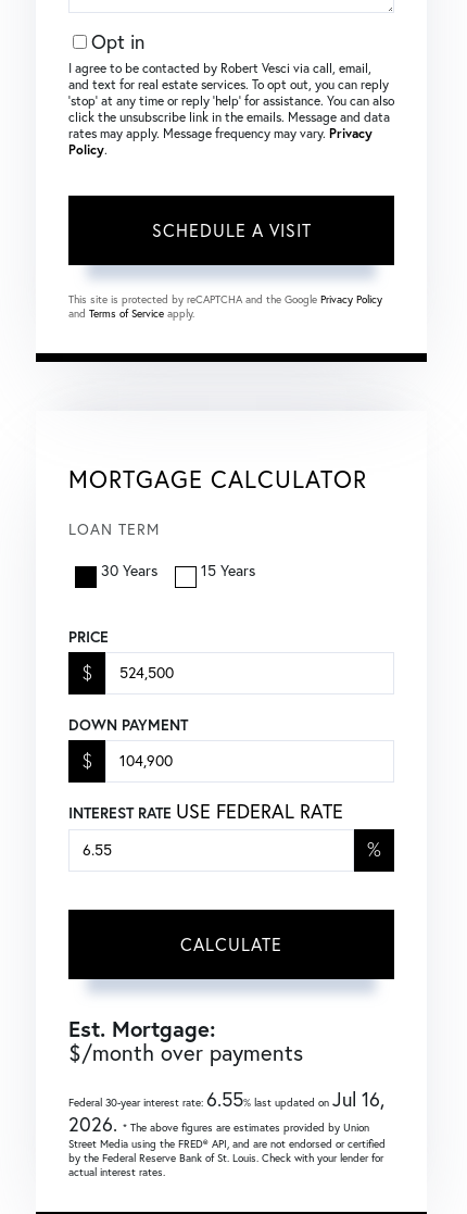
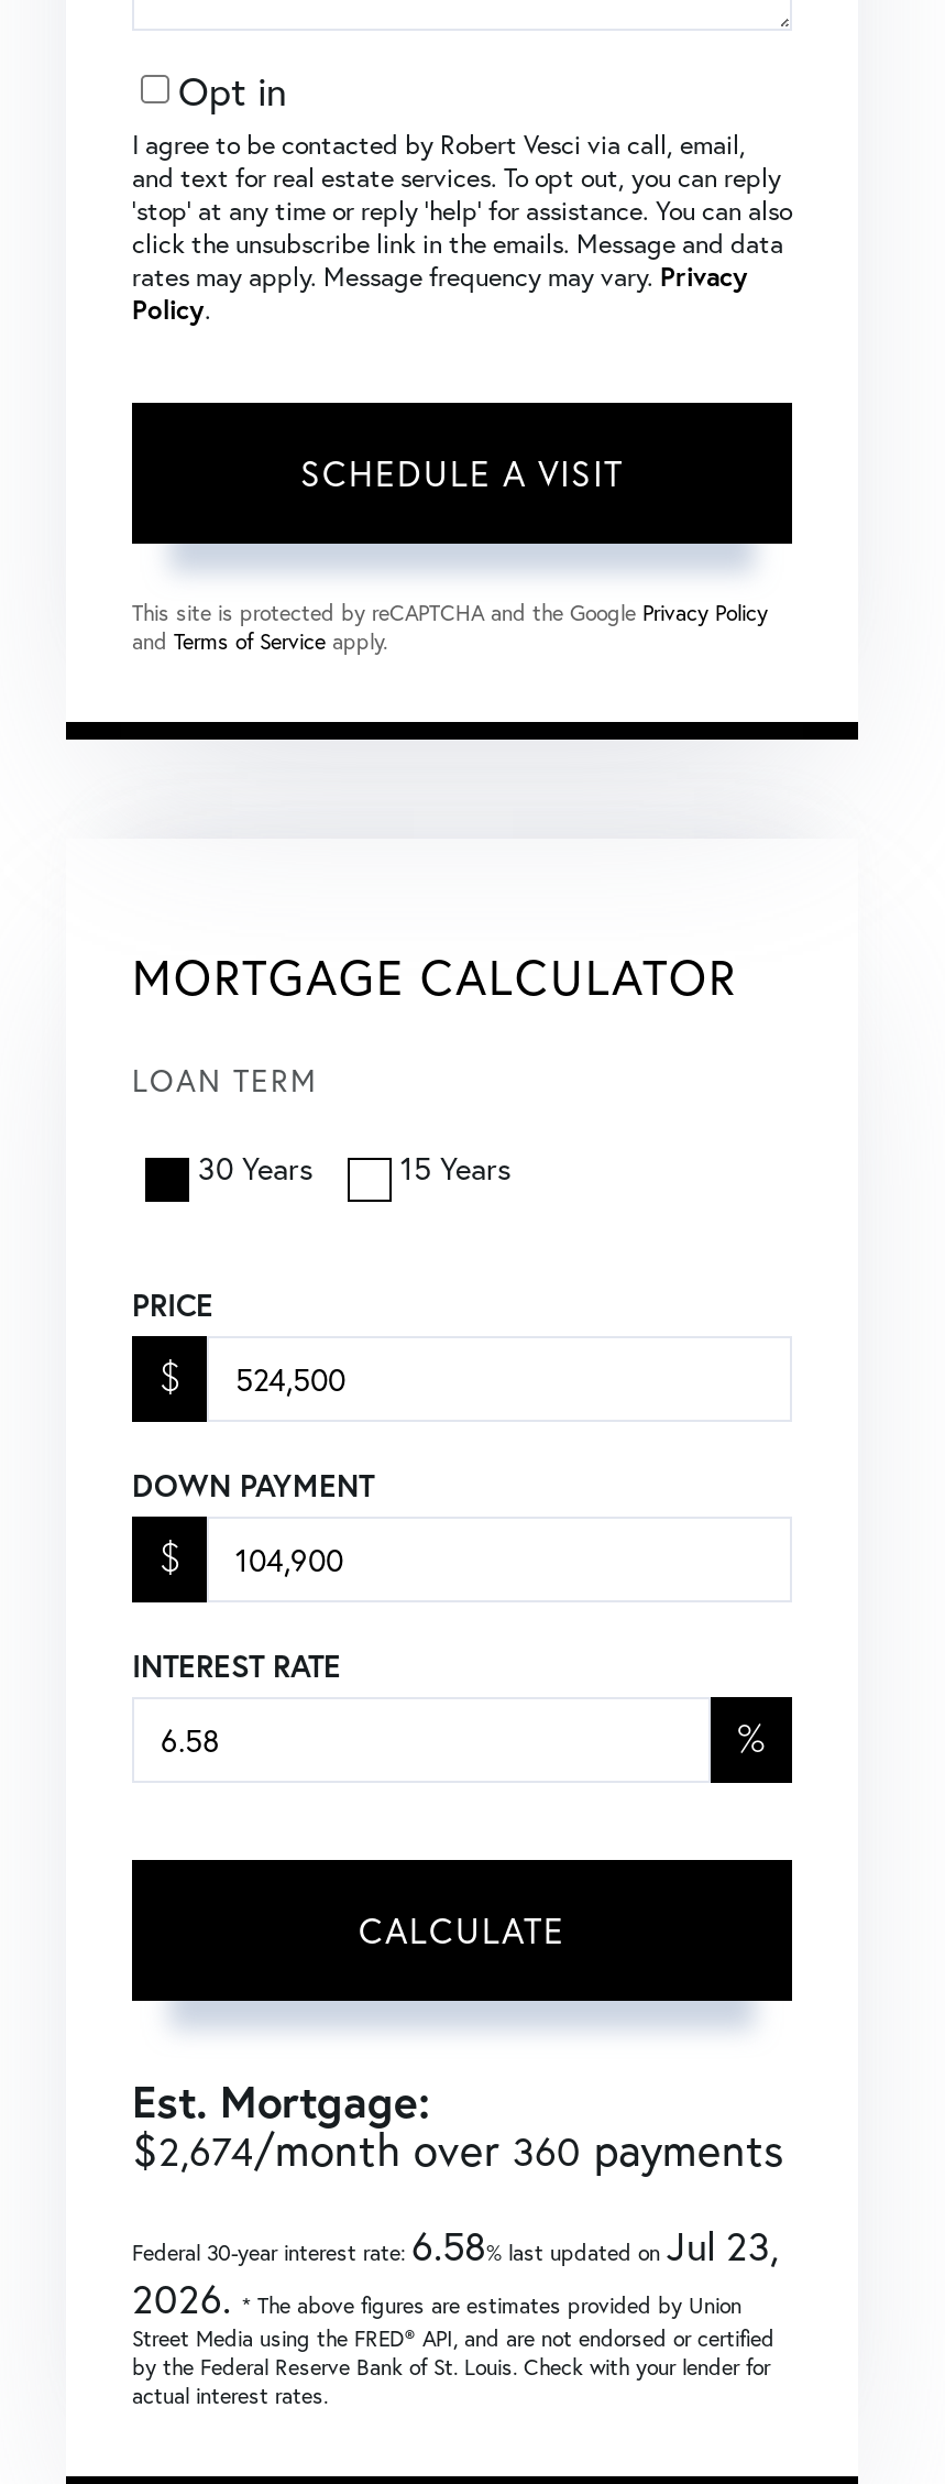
[68,798,343,823] INTEREST RATE USE FEDERAL RATE -> [132,1646,341,1686] INTEREST RATE
[68,1039,303,1066] $/month over payments -> [132,2120,783,2179] $2,674/month over 360 payments
[68,1086,384,1111] Federal 30-year interest rate:6.55% last updated onJul 16, -> [132,2219,779,2272] Federal 30-year interest rate:6.58% last updated onJul 23,

